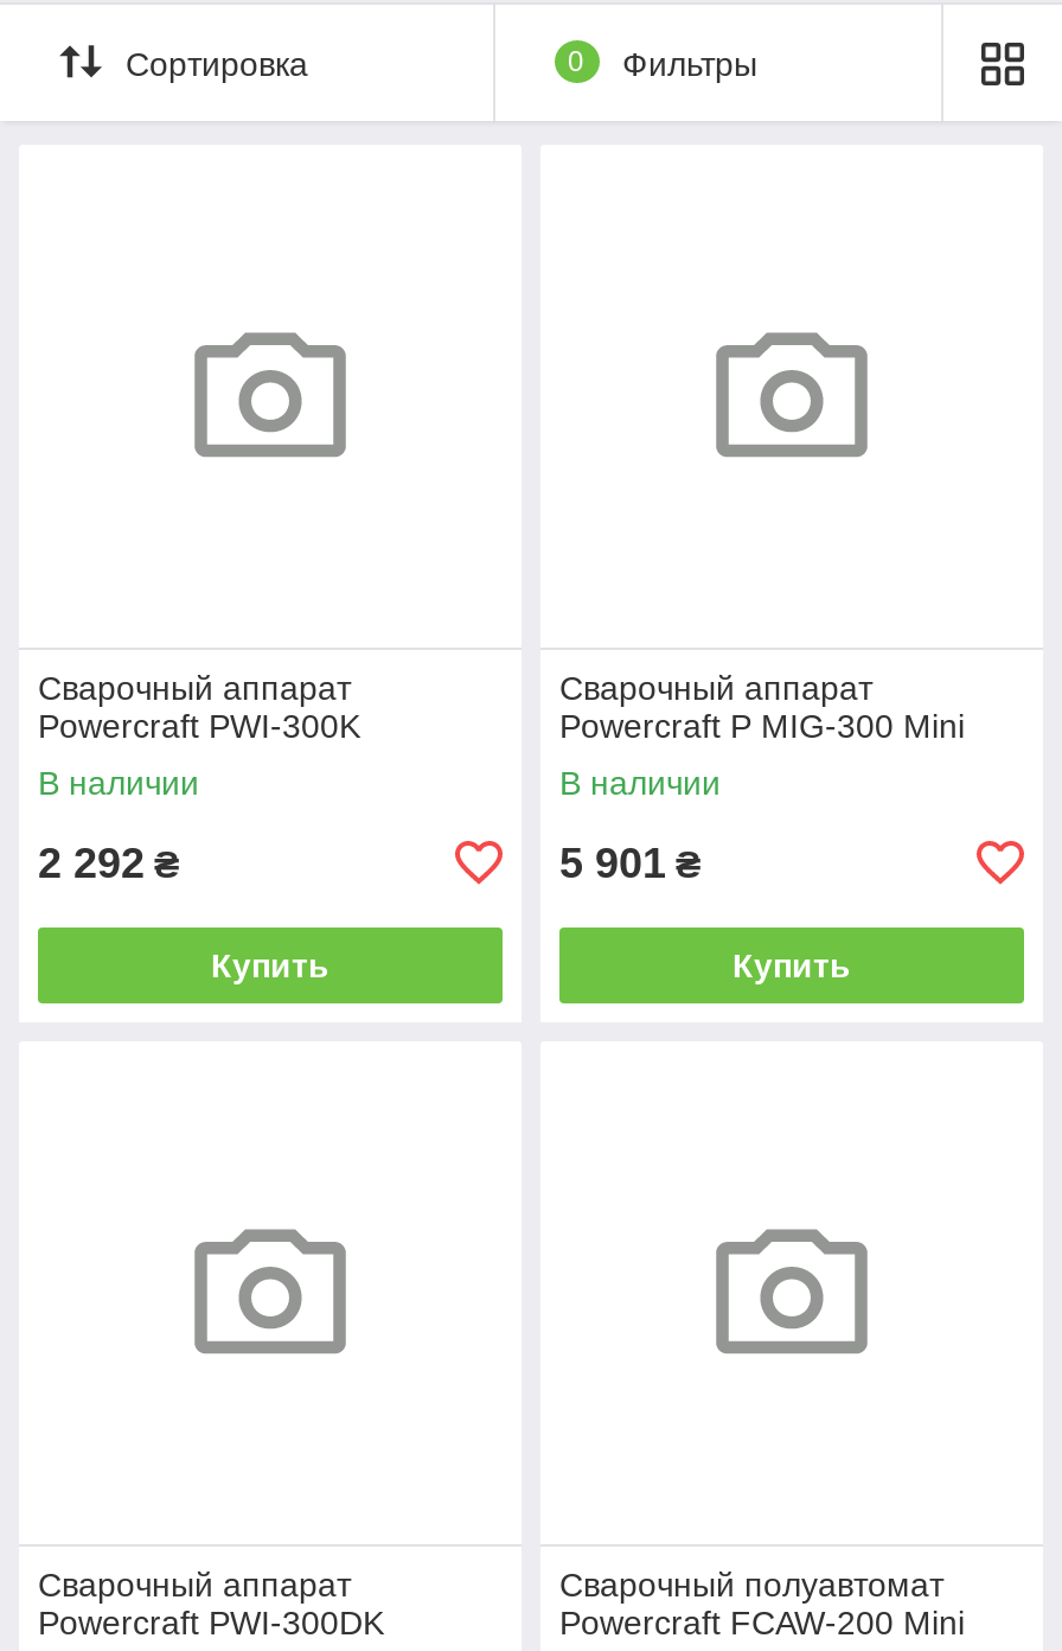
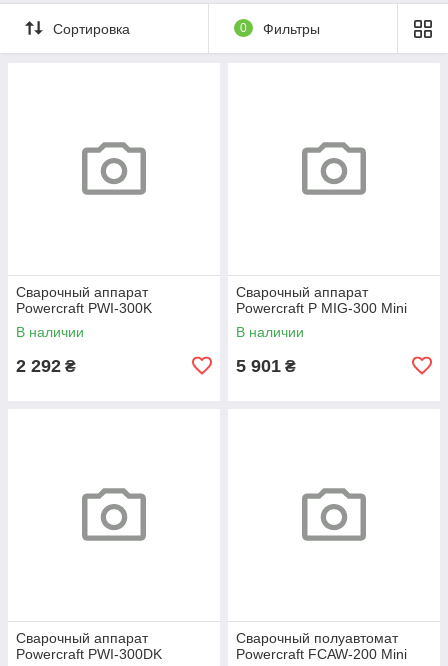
[211,946,330,984] Купить -> none
[732,946,851,984] Купить -> none

